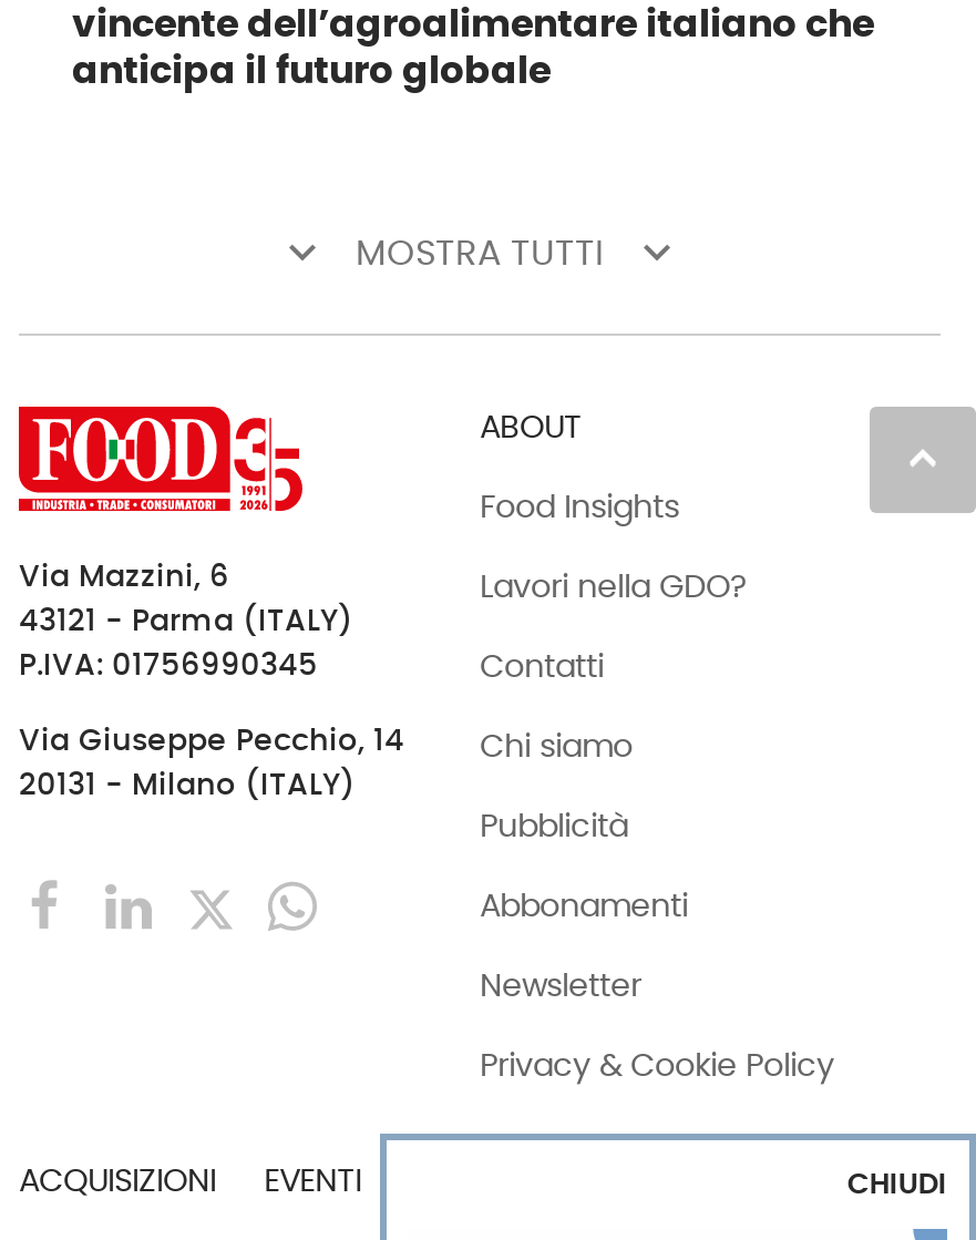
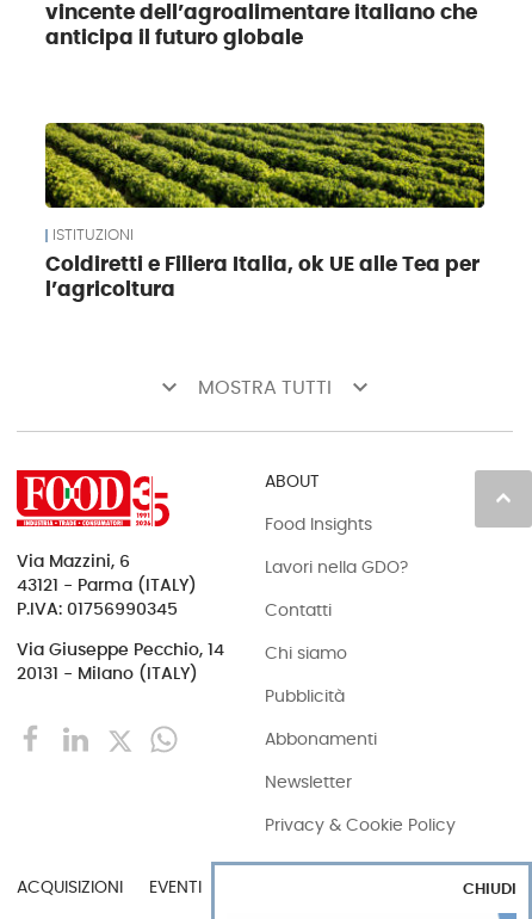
none -> [44,122,485,299] [image] | ISTITUZIONI | Coldiretti e Filiera Italia, ok UE alle Tea per | l’agricoltura

